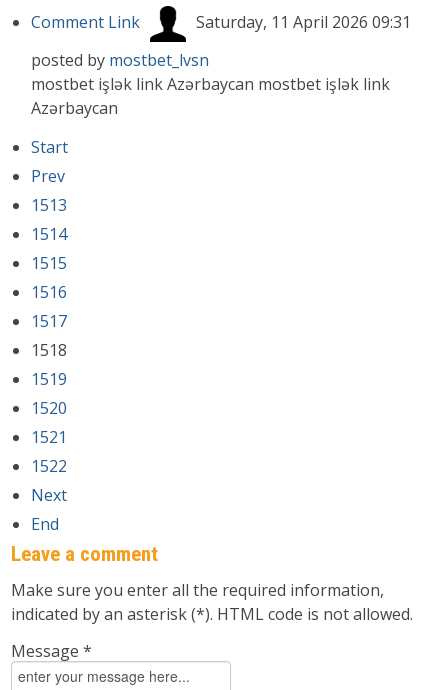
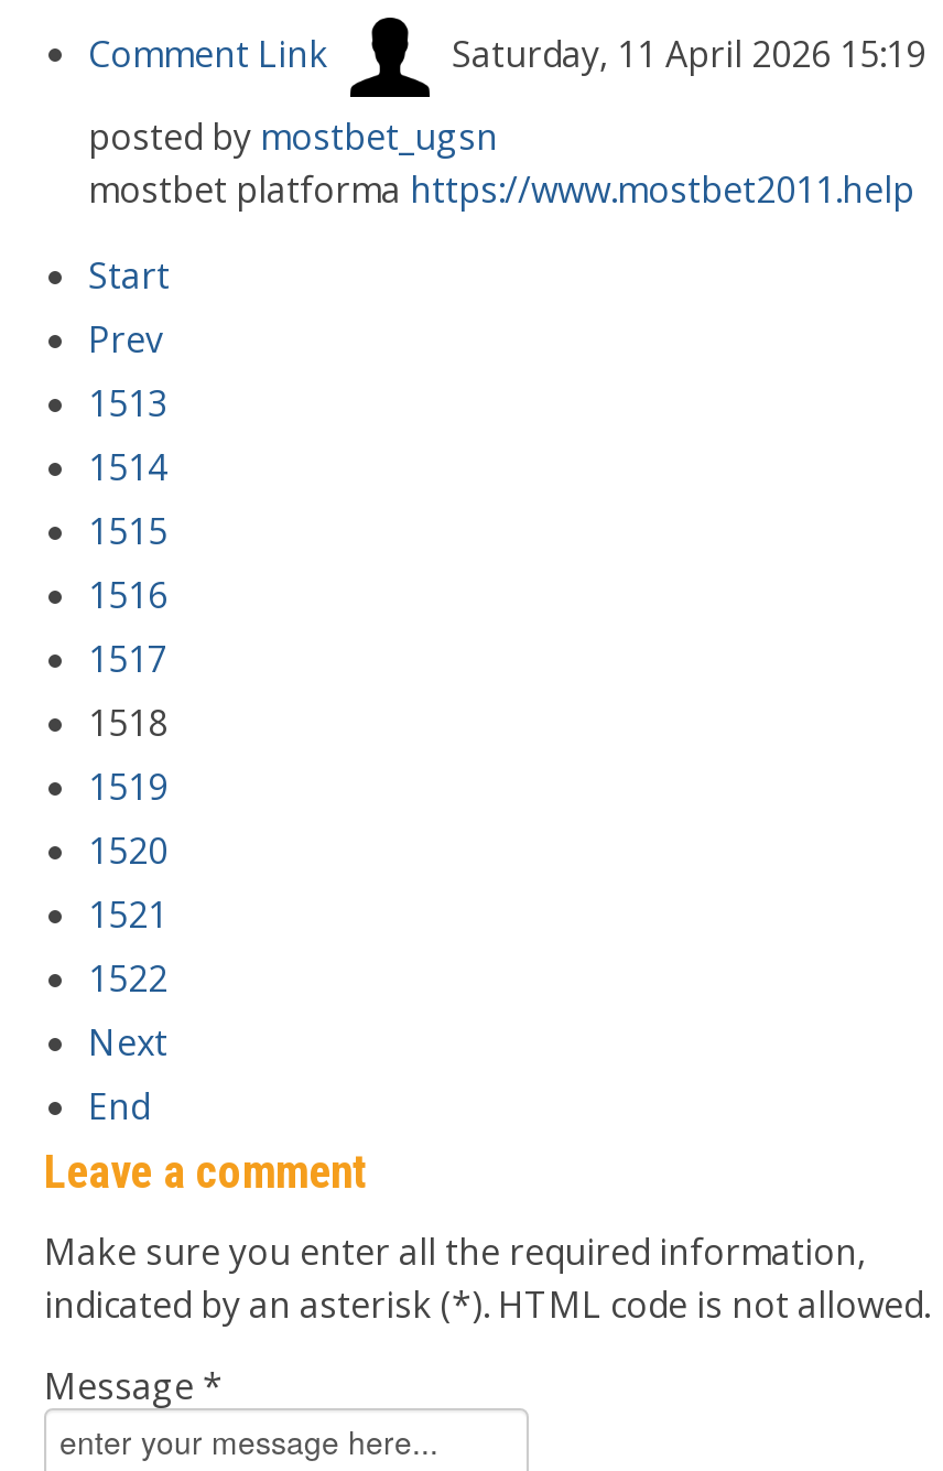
[196,11,411,33] Saturday, 11 April 2026 09:31 -> [452,29,925,78] Saturday, 11 April 2026 15:19
[31,49,390,119] posted by mostbet_lvsn | mostbet işlək link Azərbaycan mostbet işlək link | Azərbaycan -> [88,112,914,214] posted by mostbet_ugsn | mostbet platforma https://www.mostbet2011.help

